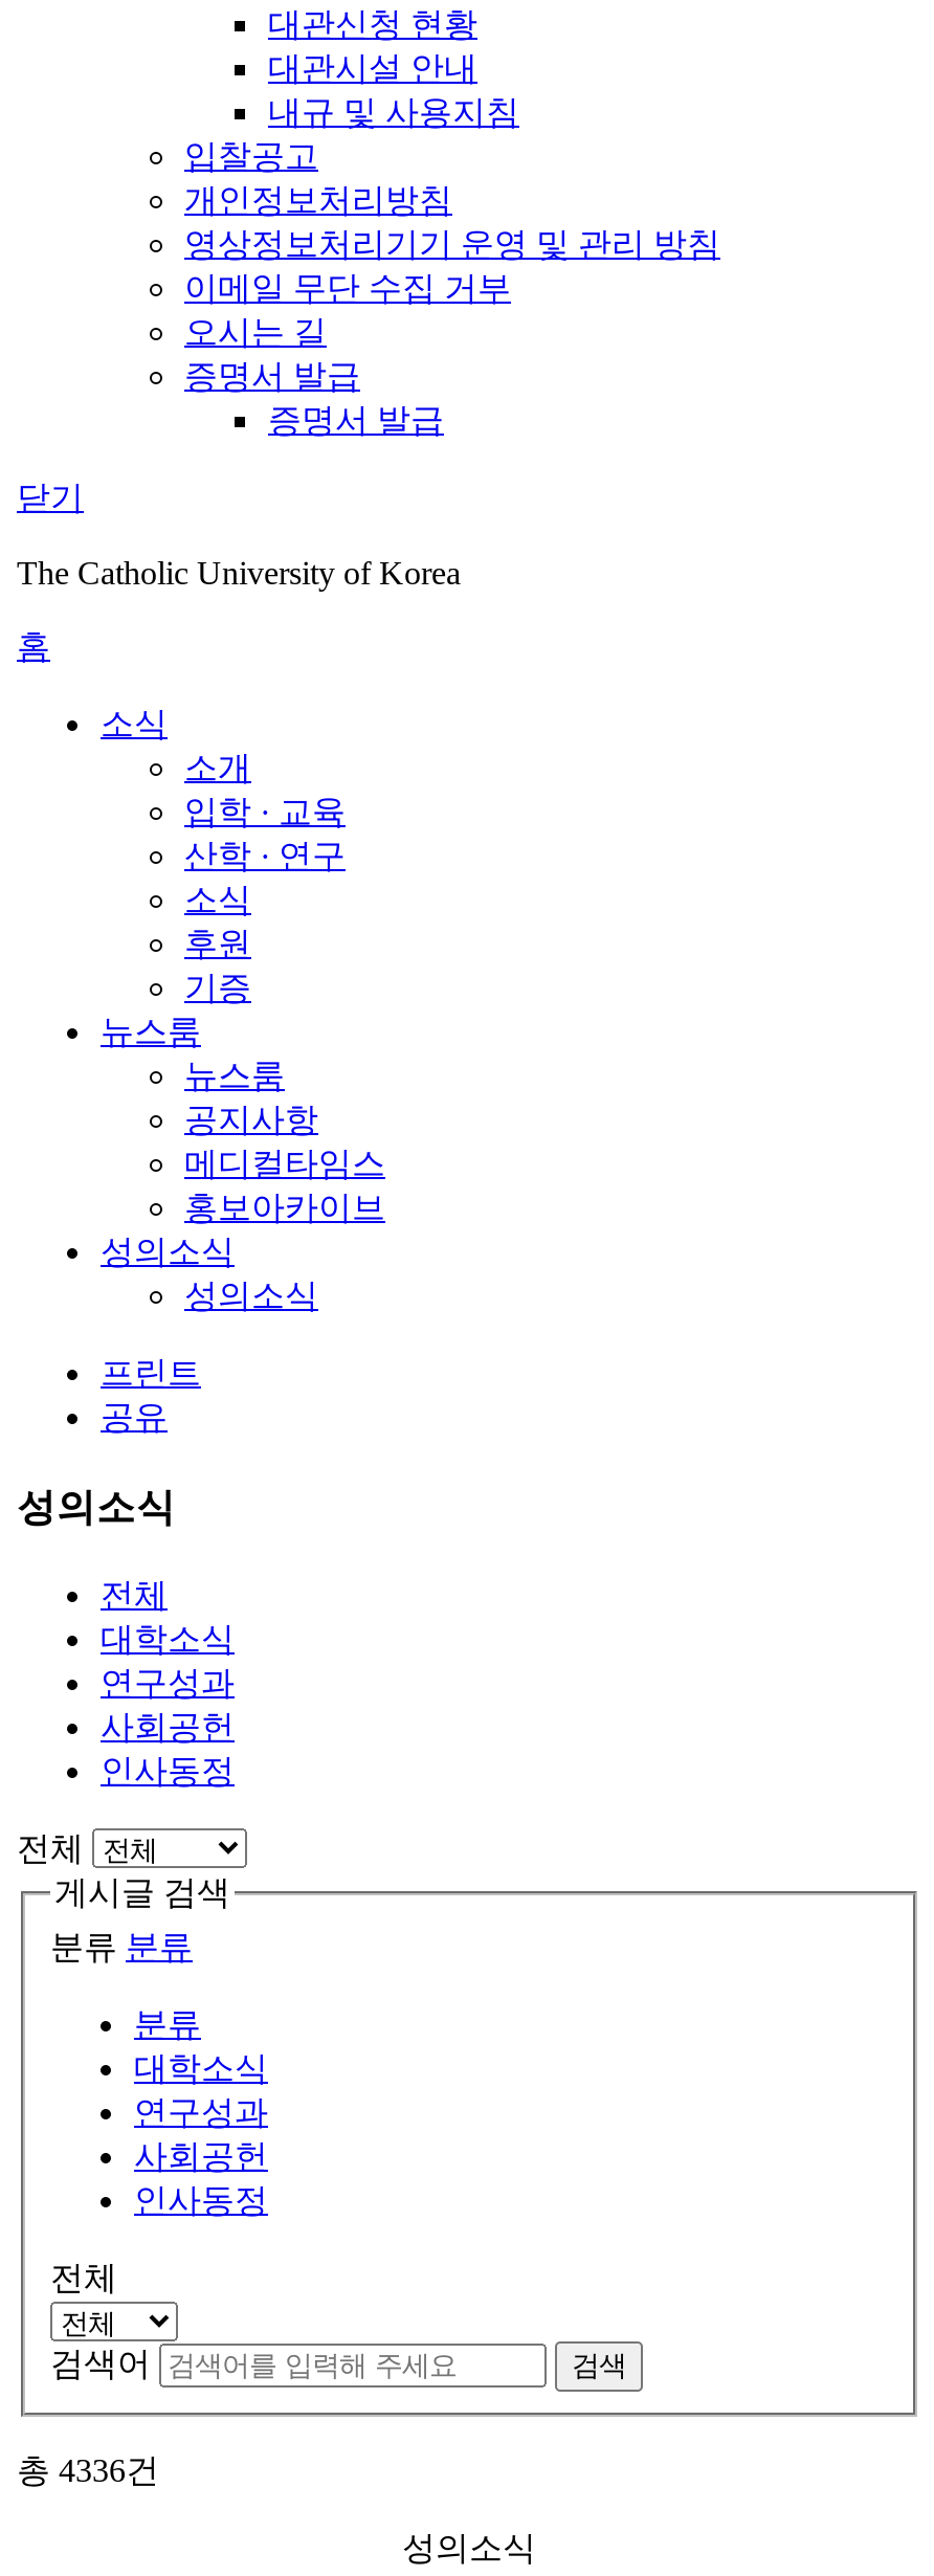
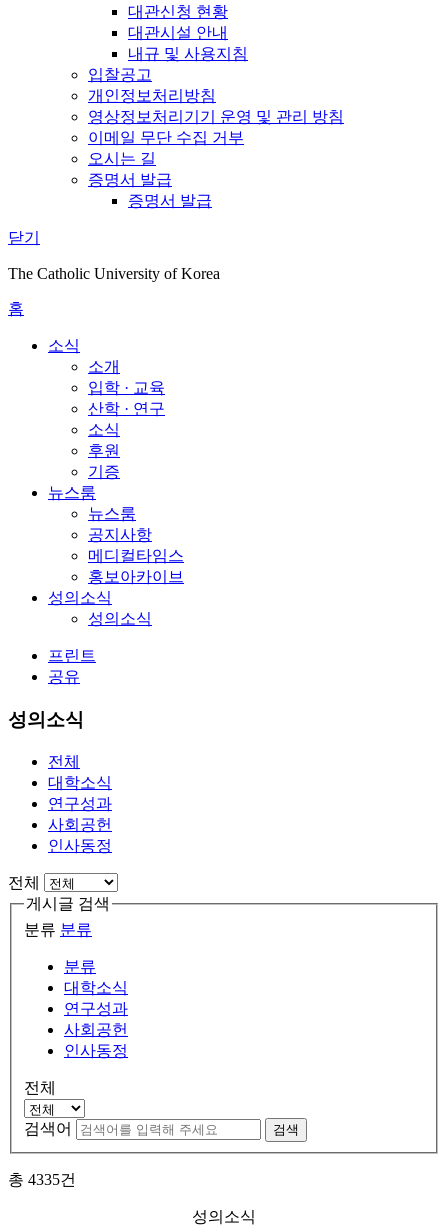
[17,2453,159,2488] 총 4336건 -> [8,1171,76,1188] 총 4335건

